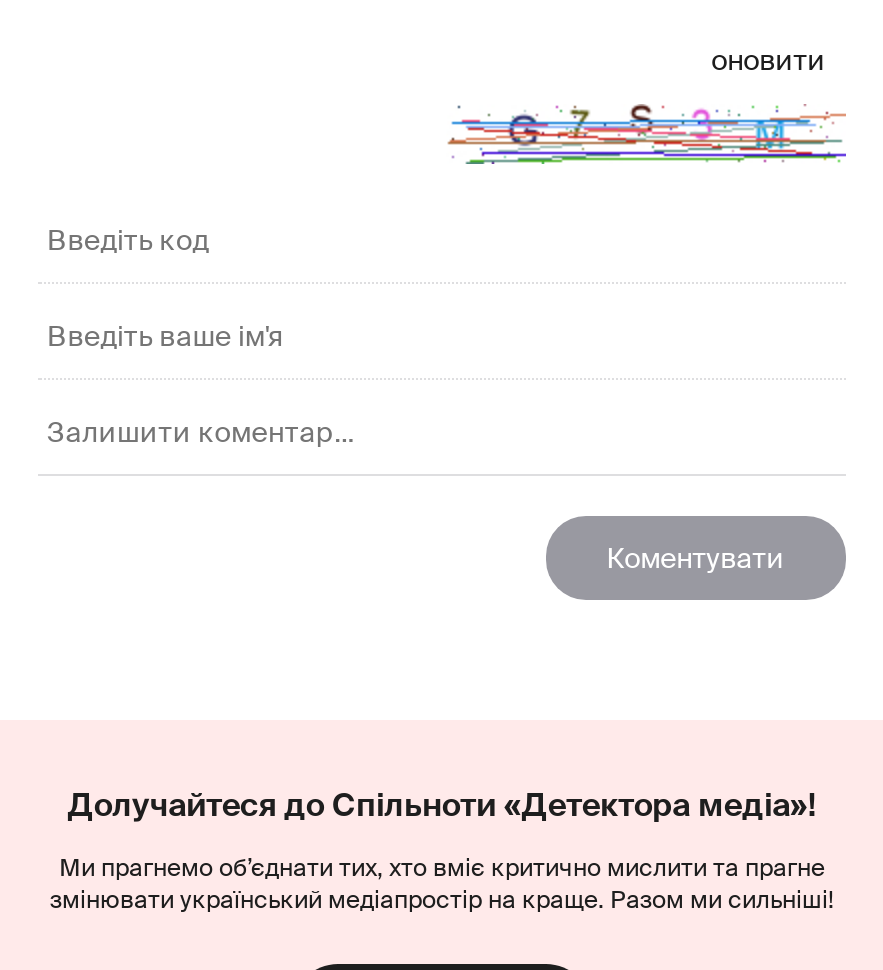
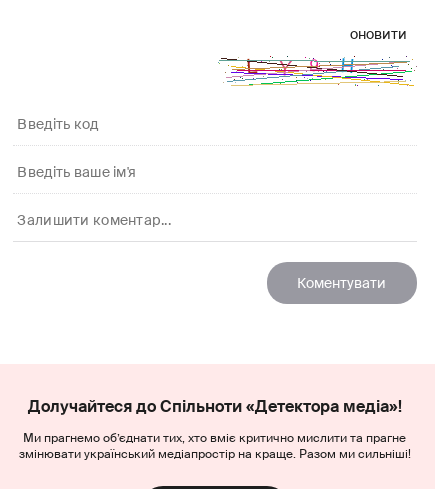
[446,102,848,166] [image] -> [218,55,417,87] [image]

